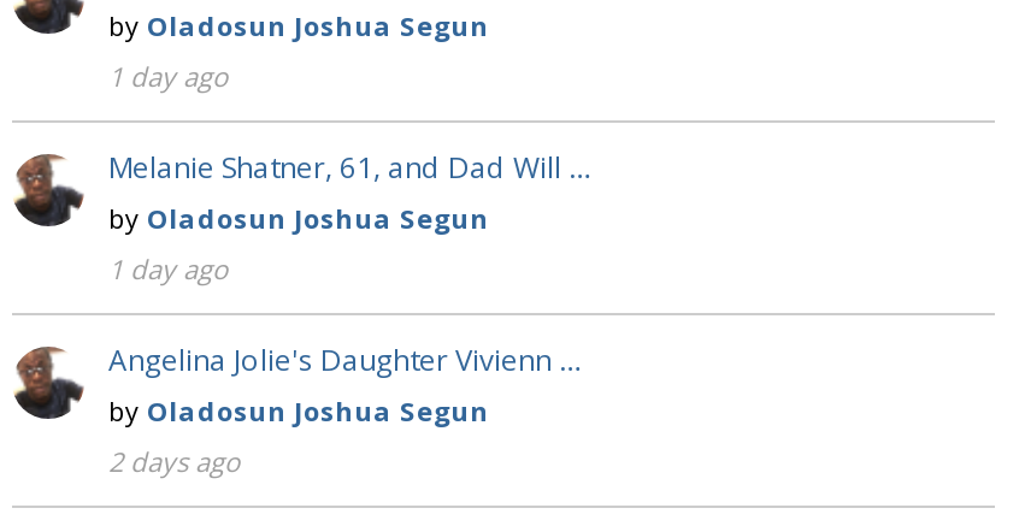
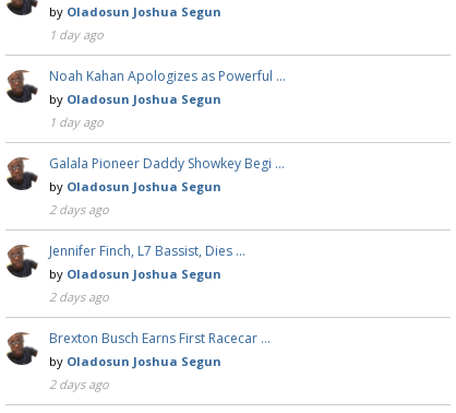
[108,147,590,188] Melanie Shatner, 61, and Dad Will … -> [49,67,286,85] Noah Kahan Apologizes as Powerful …
[108,340,581,381] Angelina Jolie's Daughter Vivienn … -> [49,154,285,348] Galala Pioneer Daddy Showkey Begi … | by Oladosun Joshua Segun | 2 days ago | Jennifer Finch, L7 Bassist, Dies … | by Oladosun Joshua Segun | 2 days ago | Brexton Busch Earns First Racecar …

